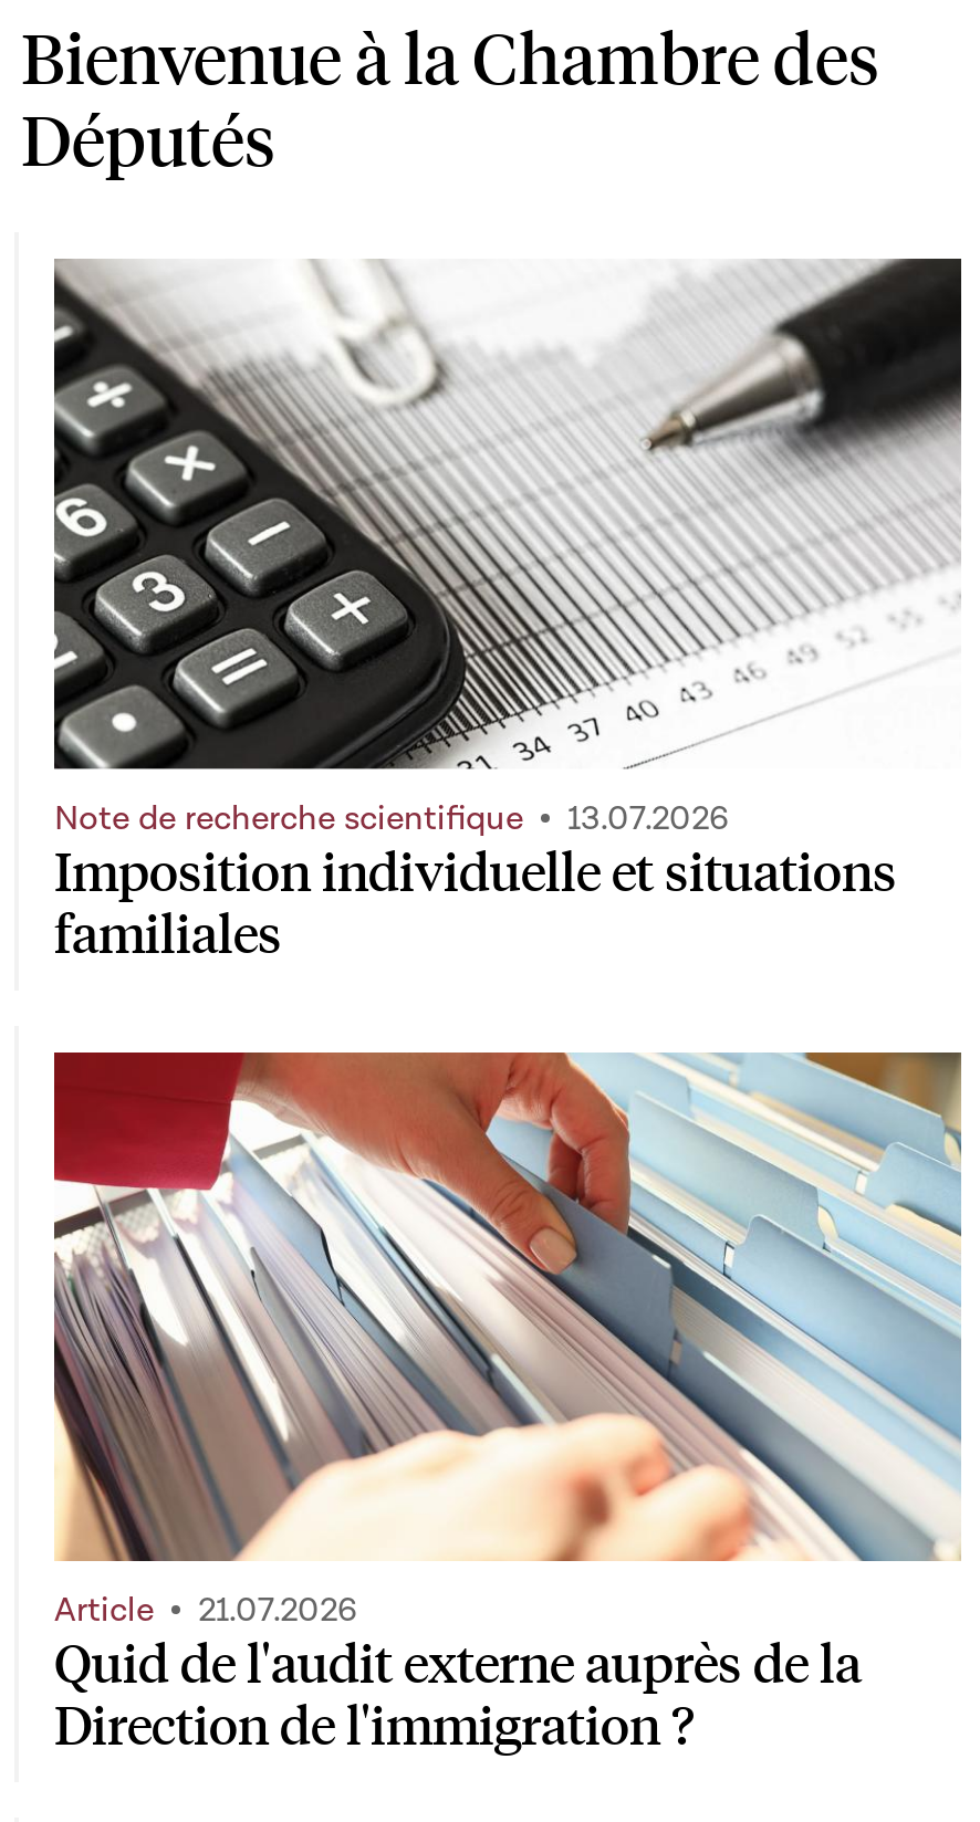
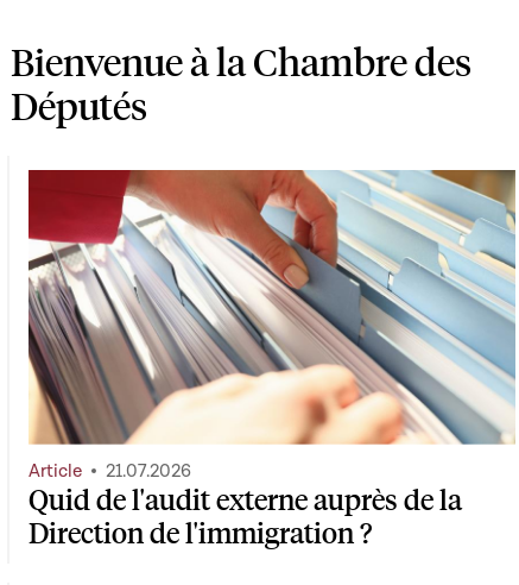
[52,259,963,839] [image] | Note de recherche scientifique | 13.07.2026 -> none
[54,835,897,968] Imposition individuelle et situations | familiales -> none

